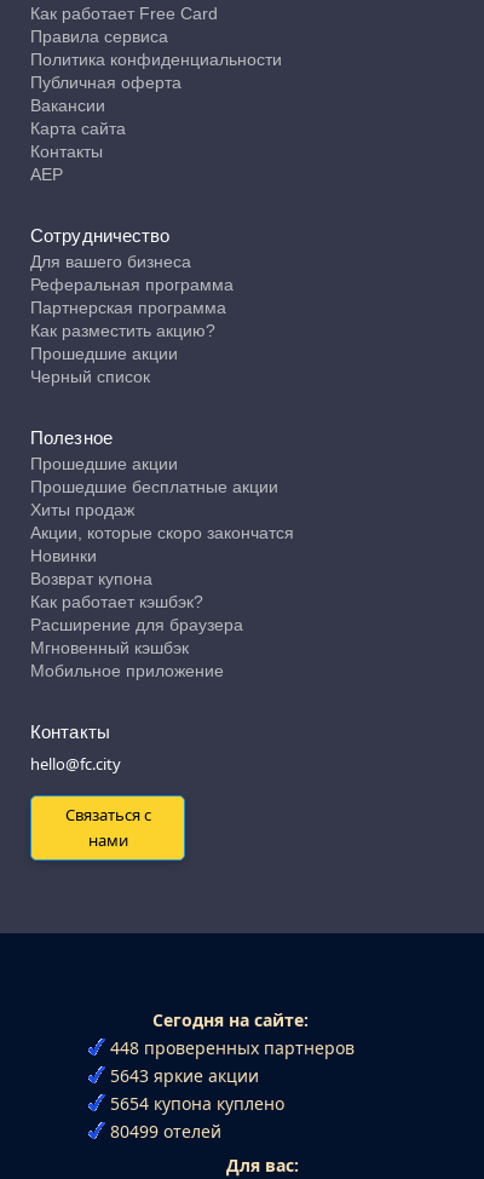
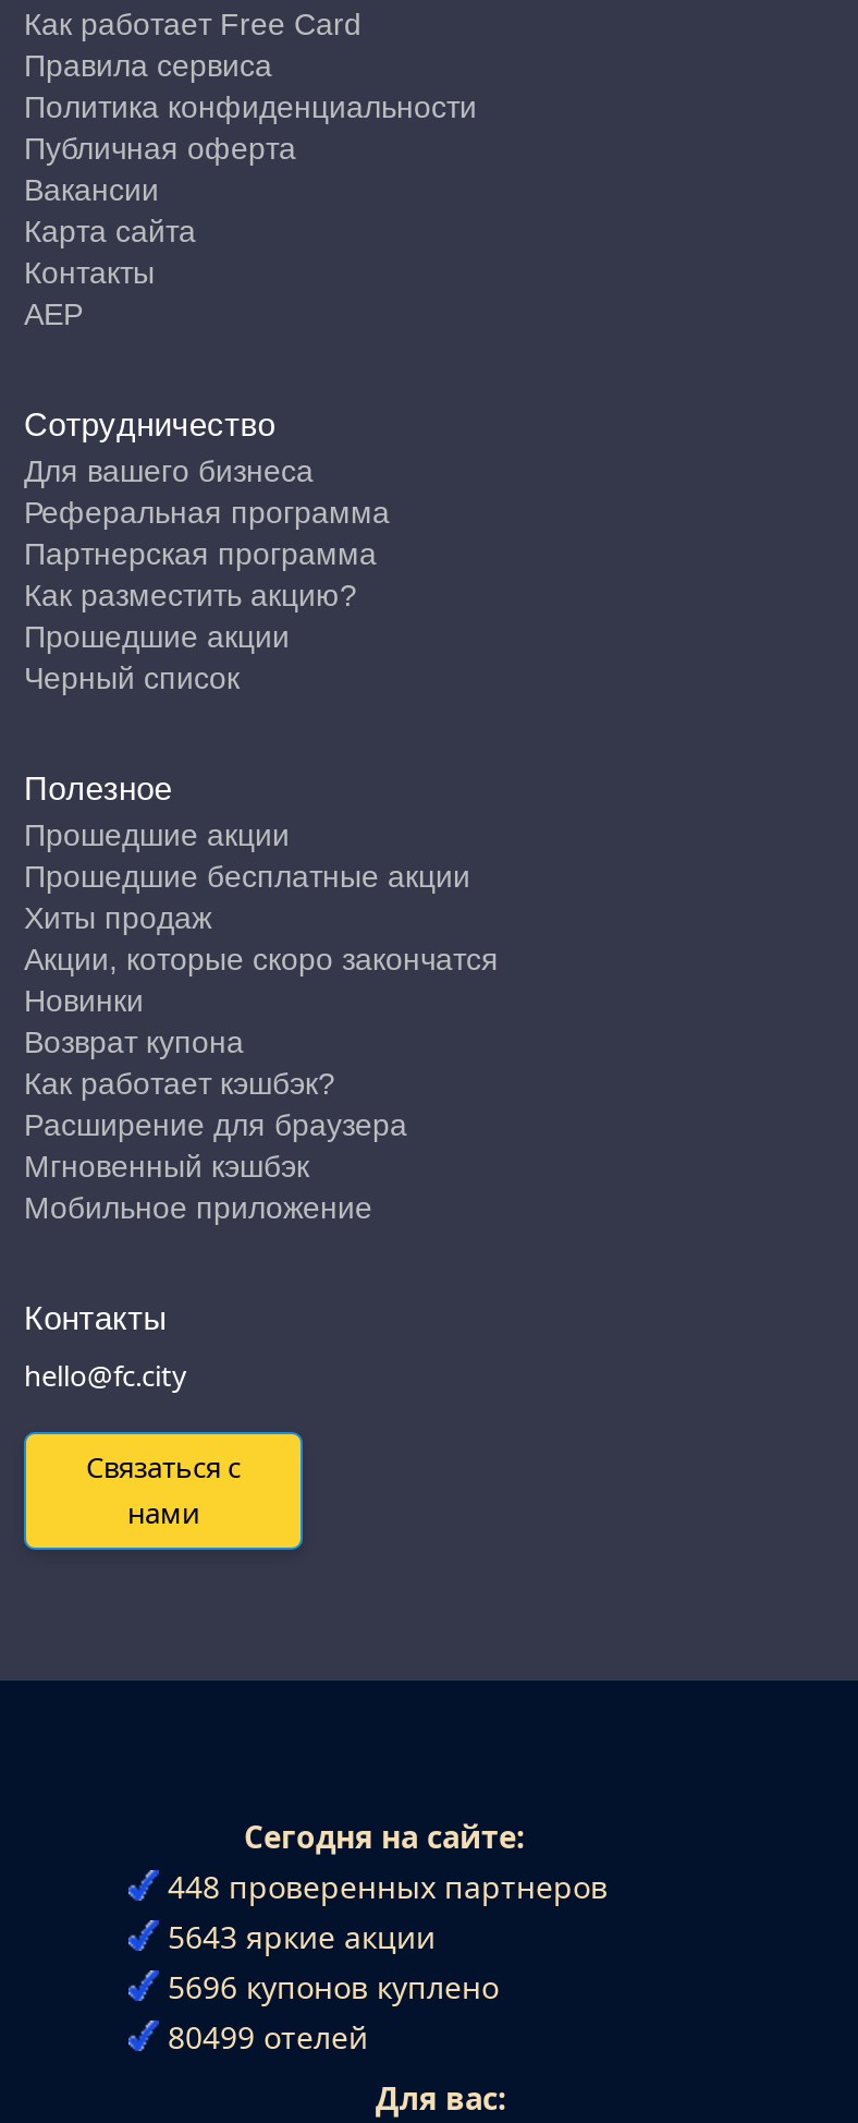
[110,1091,284,1114] 5654 купона куплено -> [168,1965,499,2007] 5696 купонов куплено

